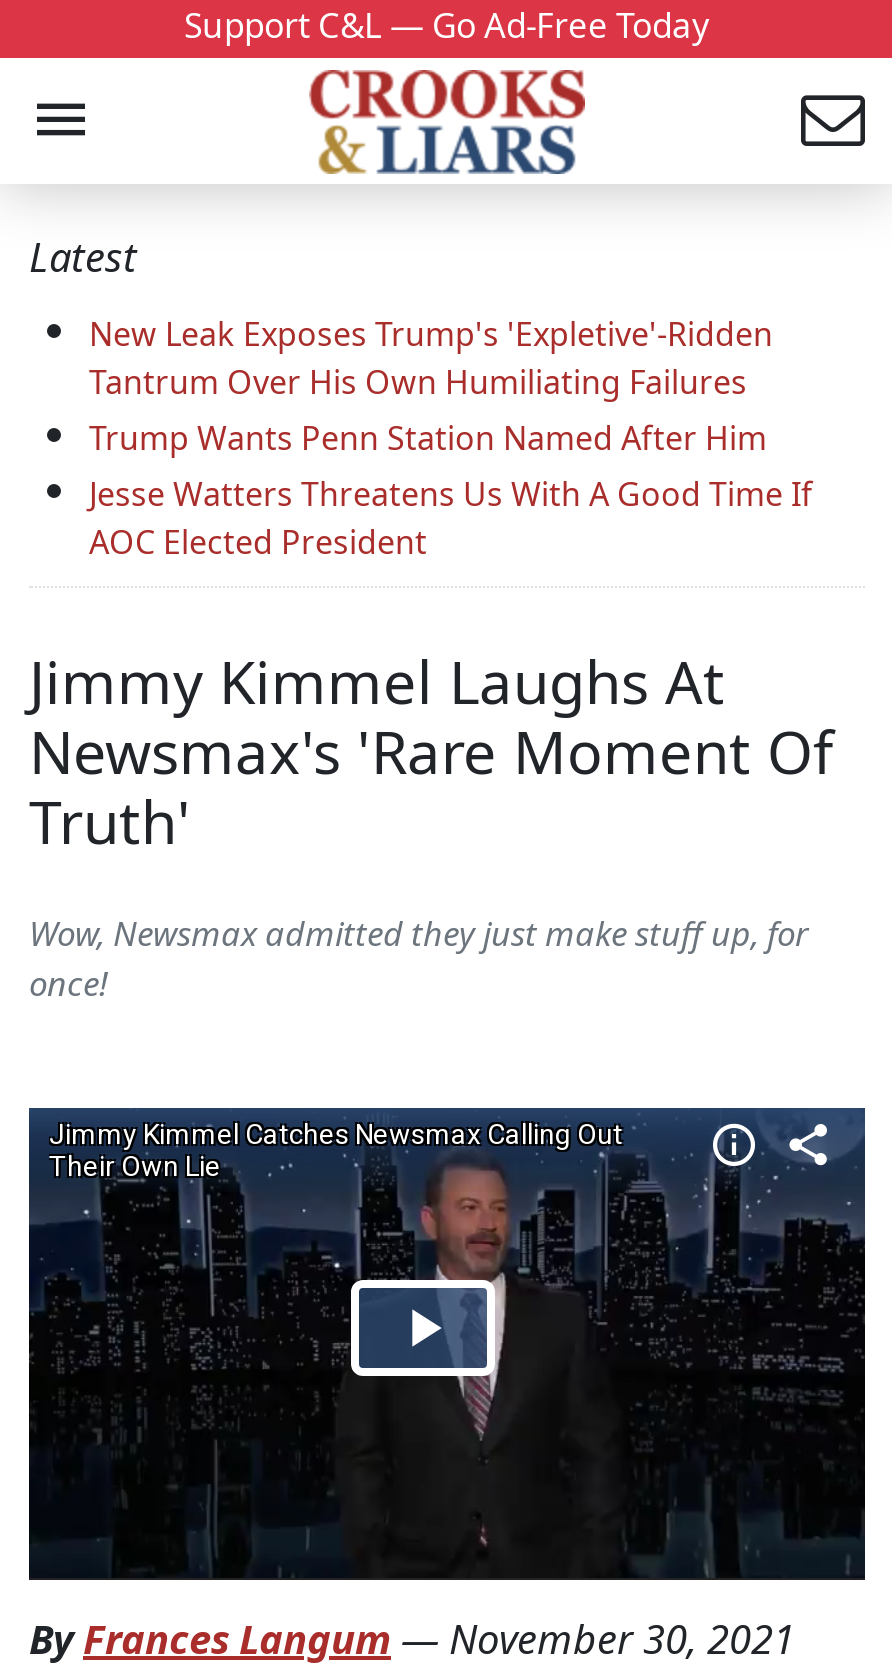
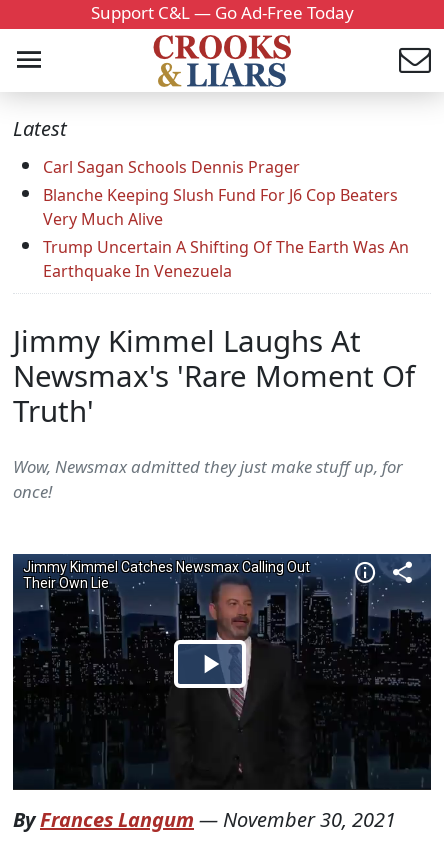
[89,313,813,565] New Leak Exposes Trump's 'Expletive'-Ridden | Tantrum Over His Own Humiliating Failures | Trump Wants Penn Station Named After Him | Jesse Watters Threatens Us With A Good Time If | AOC Elected President -> [43,156,409,282] Carl Sagan Schools Dennis Prager | Blanche Keeping Slush Fund For J6 Cop Beaters | Very Much Alive | Trump Uncertain A Shifting Of The Earth Was An | Earthquake In Venezuela

